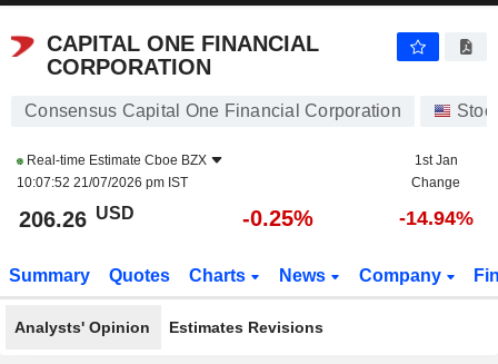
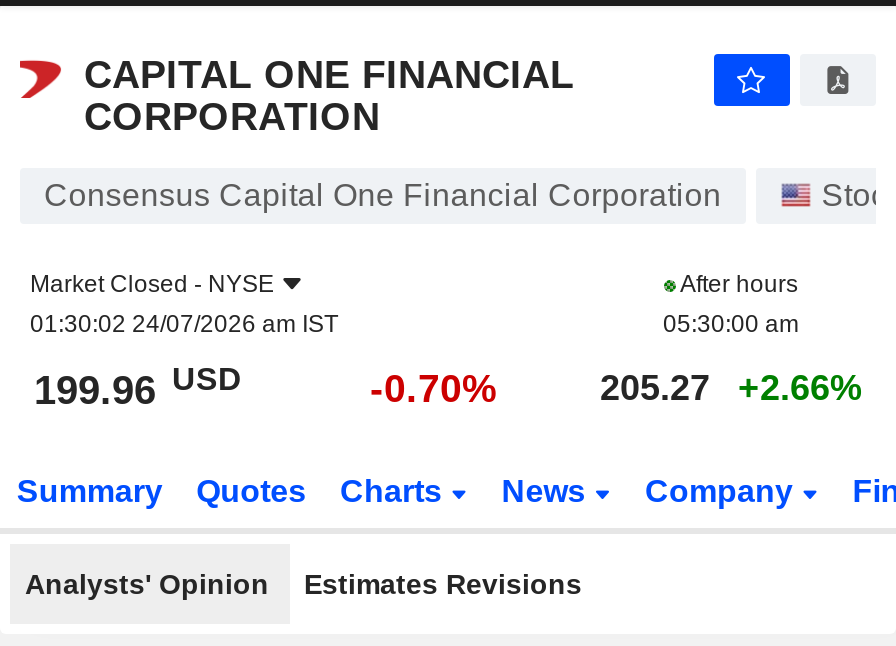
[17,153,207,190] Real-time Estimate Cboe BZX | 10:07:52 21/07/2026 pm IST -> [30,270,338,338] Market Closed - NYSE | 01:30:02 24/07/2026 am IST
[411,153,460,190] 1st Jan | Change -> [663,270,799,338] After hours | 05:30:00 am
[19,203,473,232] 206.26 USD | -0.25% | -14.94% -> [34,361,862,412] 199.96 USD | -0.70% | 205.27 | +2.66%

